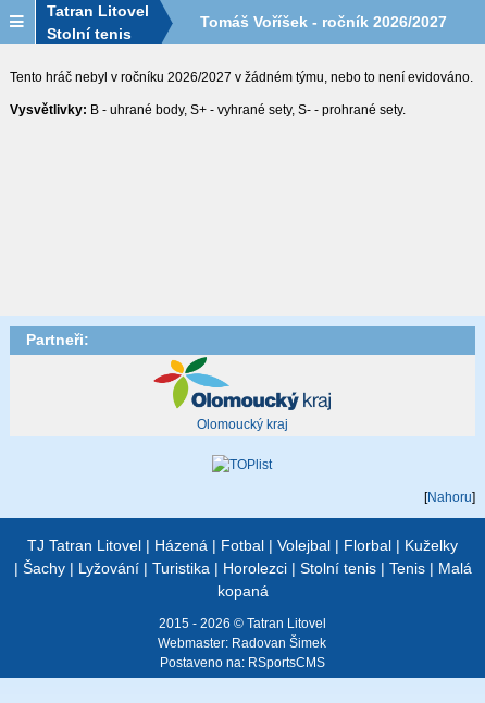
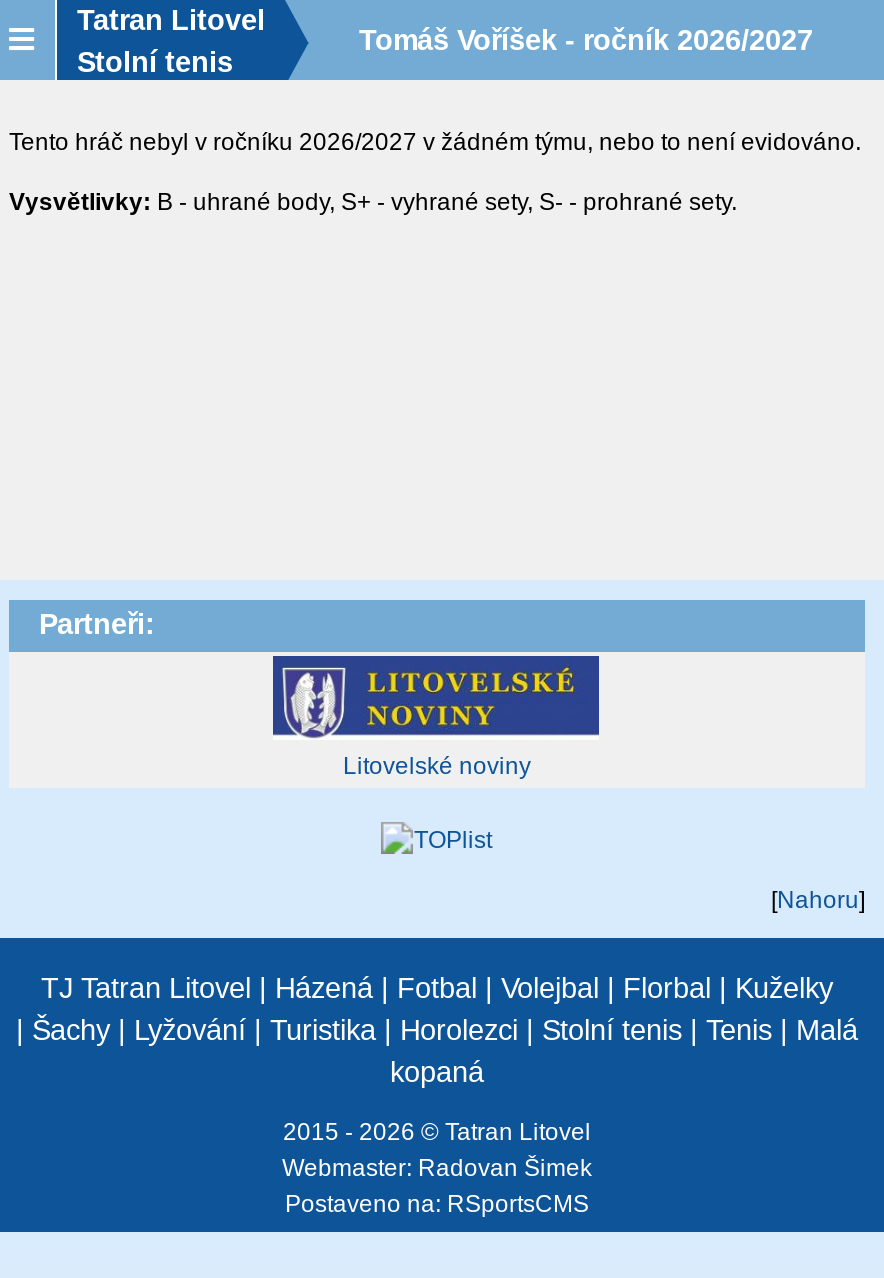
[153,356,331,432] [image] | Olomoucký kraj -> [271,654,601,780] [image] | Litovelské noviny

